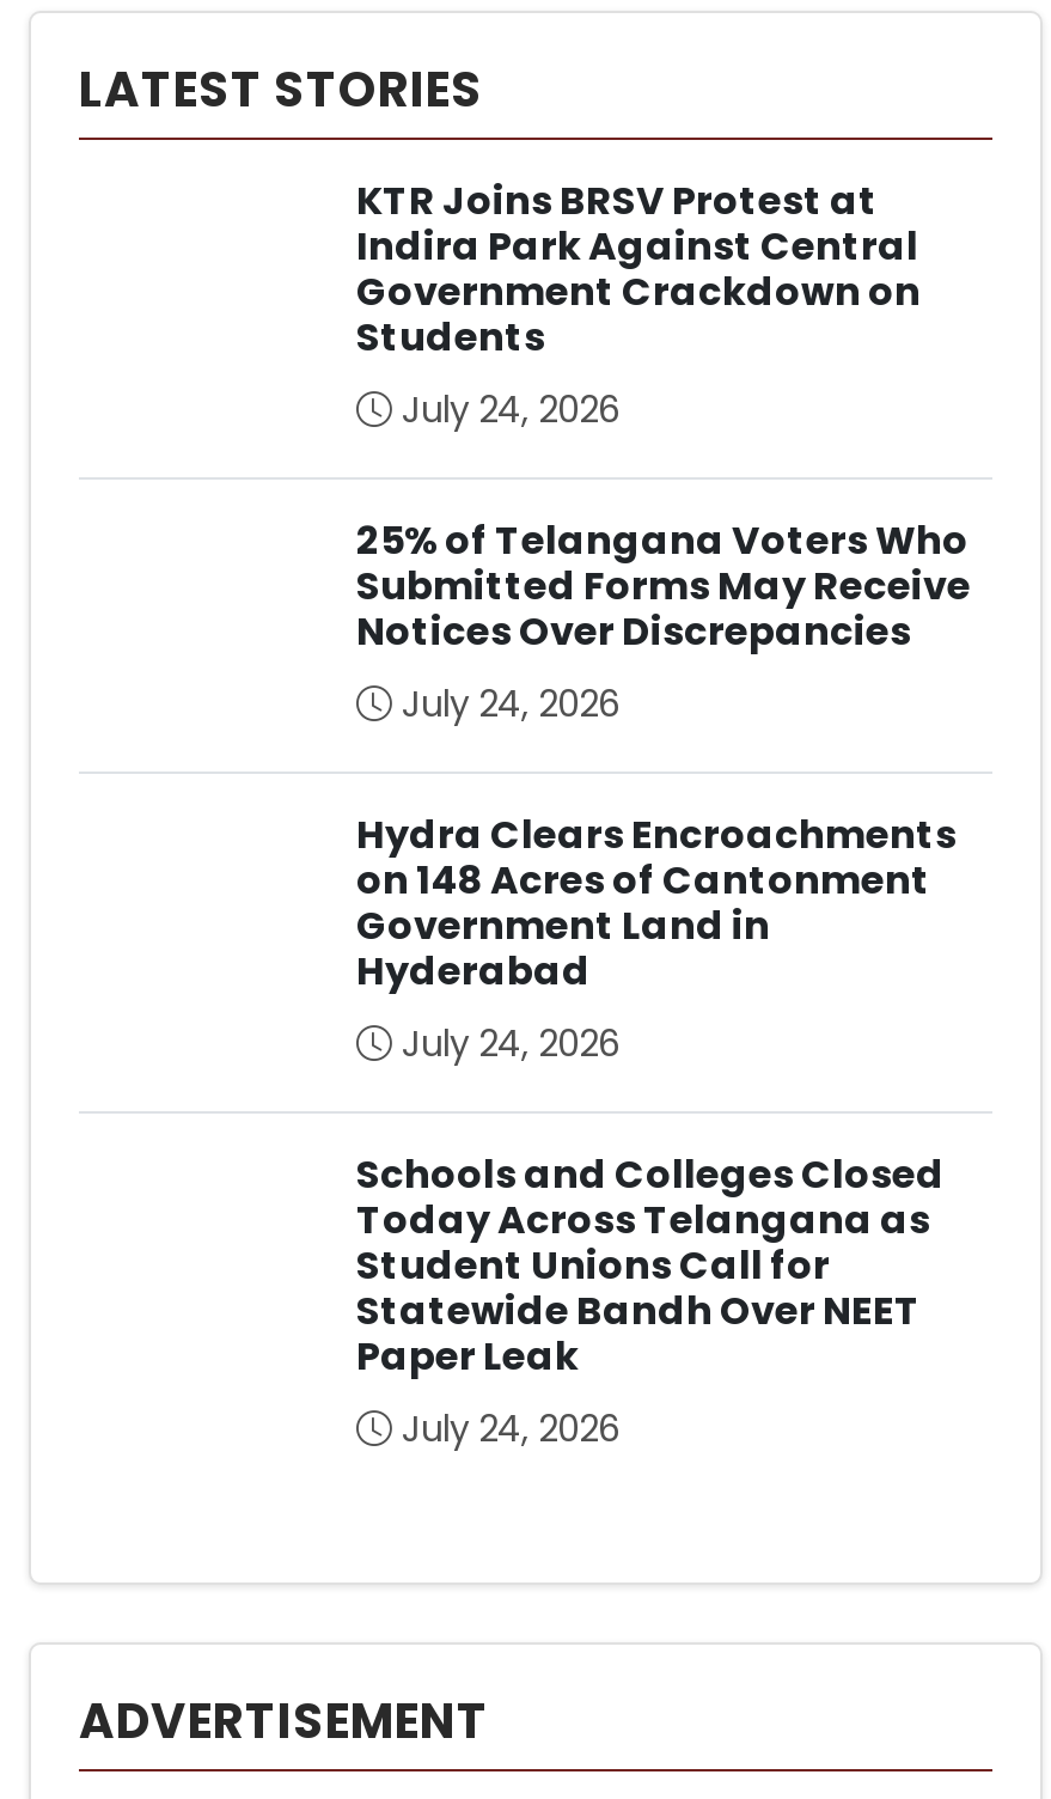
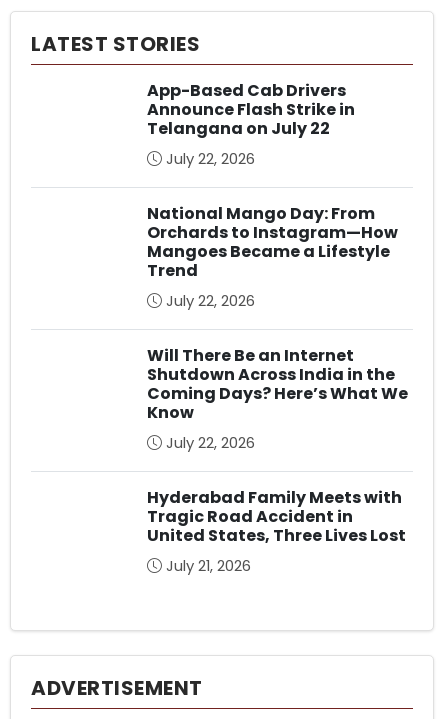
[356,173,921,433] KTR Joins BRSV Protest at | Indira Park Against Central | Government Crackdown on | Students | July 24, 2026 -> [147,79,355,169] App-Based Cab Drivers | Announce Flash Strike in | Telangana on July 22 | July 22, 2026
[356,512,971,728] 25% of Telangana Voters Who | Submitted Forms May Receive | Notices Over Discrepancies | July 24, 2026 -> [147,202,398,311] National Mango Day: From | Orchards to Instagram—How | Mangoes Became a Lifestyle | Trend | July 22, 2026
[356,807,957,1067] Hydra Clears Encroachments | on 148 Acres of Cantonment | Government Land in | Hyderabad | July 24, 2026 -> [147,344,408,453] Will There Be an Internet | Shutdown Across India in the | Coming Days? Here’s What We | Know | July 22, 2026
[356,1146,945,1453] Schools and Colleges Closed | Today Across Telangana as | Student Unions Call for | Statewide Bandh Over NEET | Paper Leak | July 24, 2026 -> [147,486,406,576] Hyderabad Family Meets with | Tragic Road Accident in | United States, Three Lives Lost | July 21, 2026

